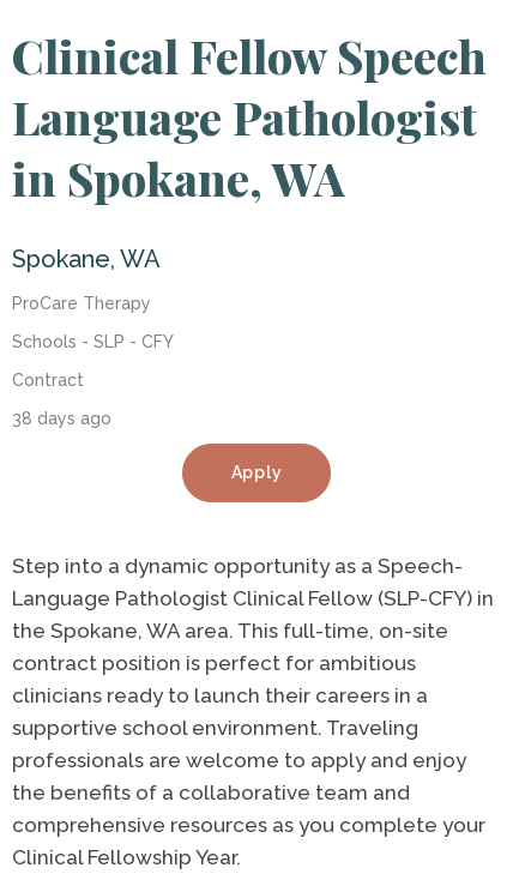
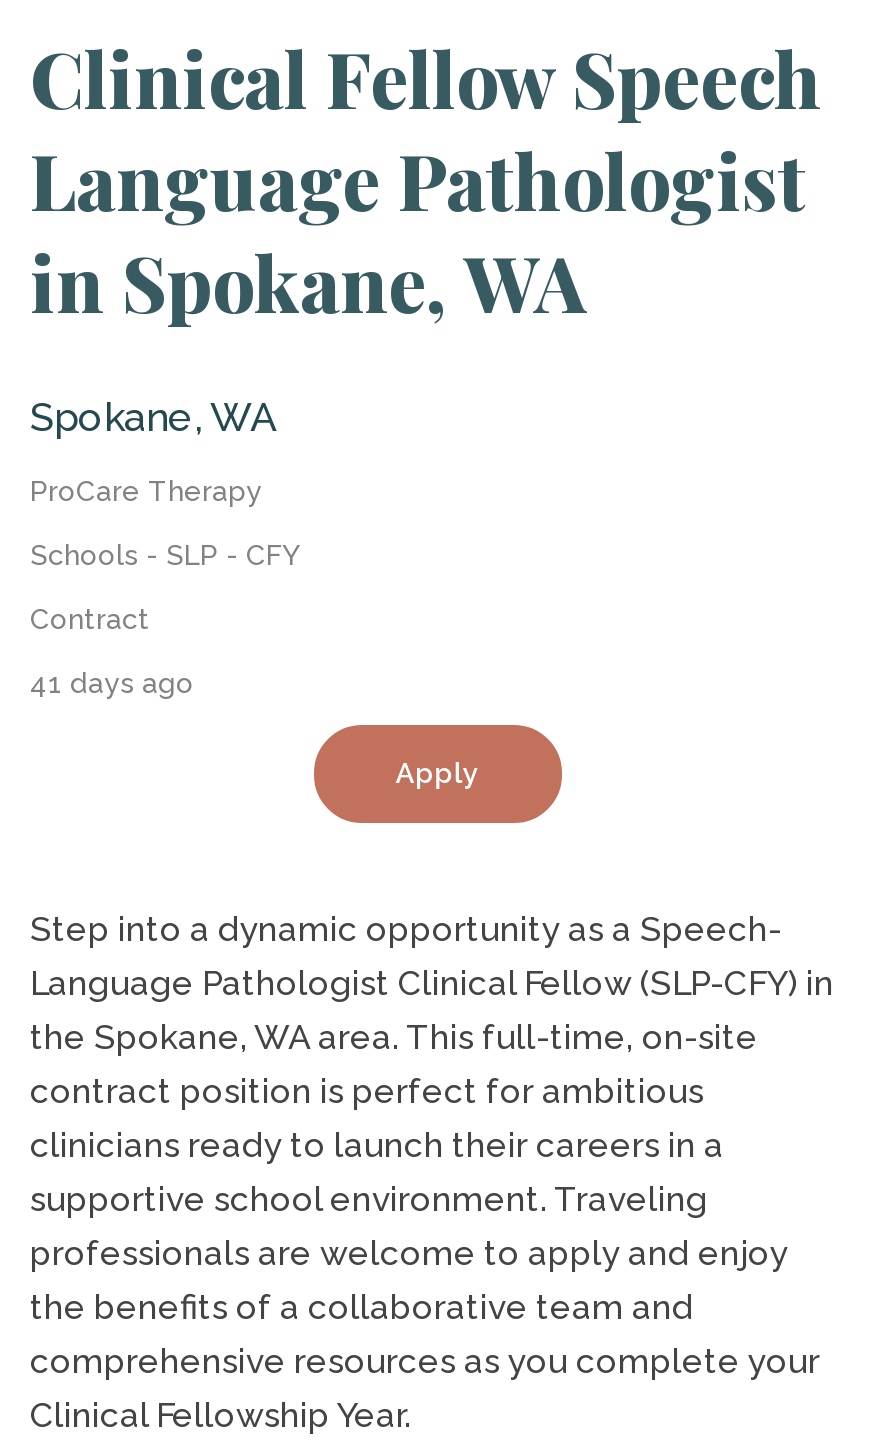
[12,409,111,428] 38 days ago -> [30,667,194,699] 41 days ago

